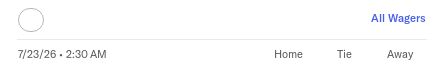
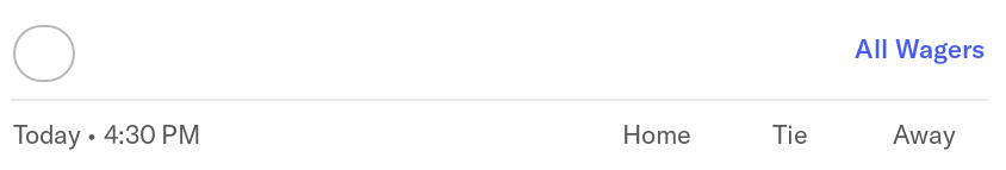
[18,47,107,61] 7/23/26 • 2:30 AM -> [13,118,201,151] Today • 4:30 PM

